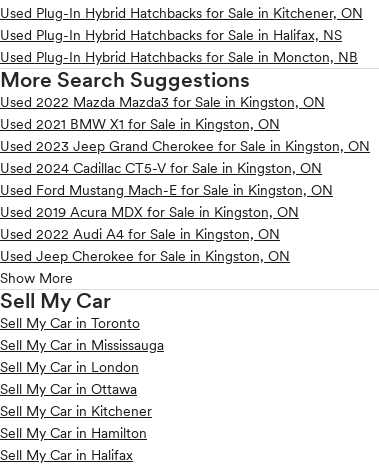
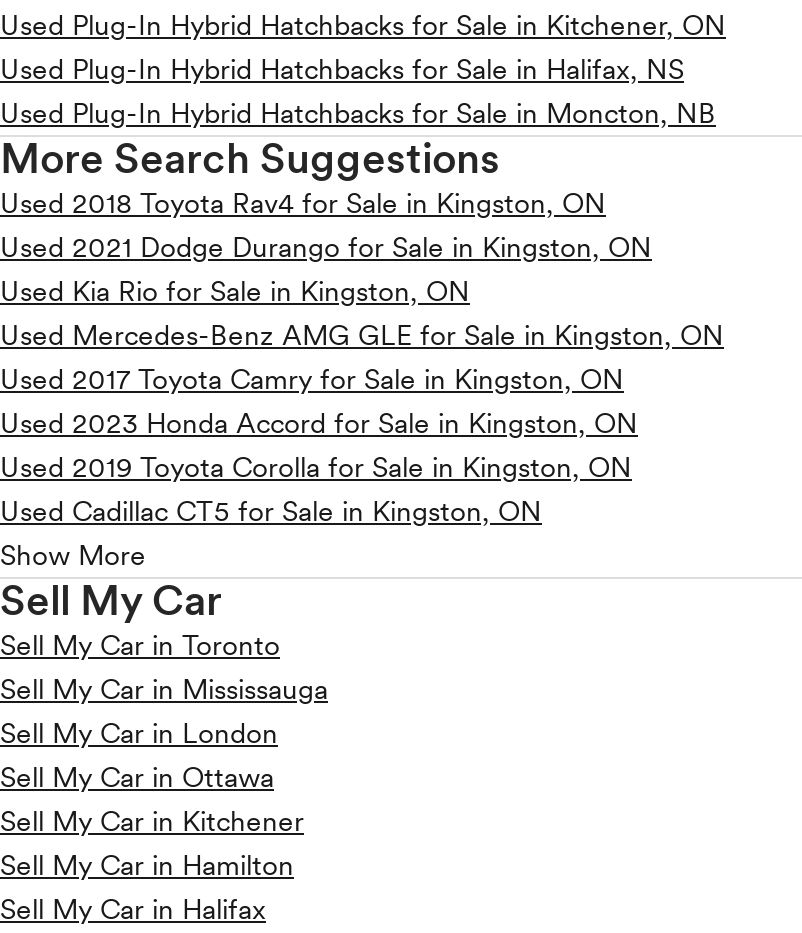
[0,94,370,264] Used 2022 Mazda Mazda3 for Sale in Kingston, ON | Used 2021 BMW X1 for Sale in Kingston, ON | Used 2023 Jeep Grand Cherokee for Sale in Kingston, ON | Used 2024 Cadillac CT5-V for Sale in Kingston, ON | Used Ford Mustang Mach-E for Sale in Kingston, ON | Used 2019 Acura MDX for Sale in Kingston, ON | Used 2022 Audi A4 for Sale in Kingston, ON | Used Jeep Cherokee for Sale in Kingston, ON -> [0,187,724,527] Used 2018 Toyota Rav4 for Sale in Kingston, ON | Used 2021 Dodge Durango for Sale in Kingston, ON | Used Kia Rio for Sale in Kingston, ON | Used Mercedes-Benz AMG GLE for Sale in Kingston, ON | Used 2017 Toyota Camry for Sale in Kingston, ON | Used 2023 Honda Accord for Sale in Kingston, ON | Used 2019 Toyota Corolla for Sale in Kingston, ON | Used Cadillac CT5 for Sale in Kingston, ON

